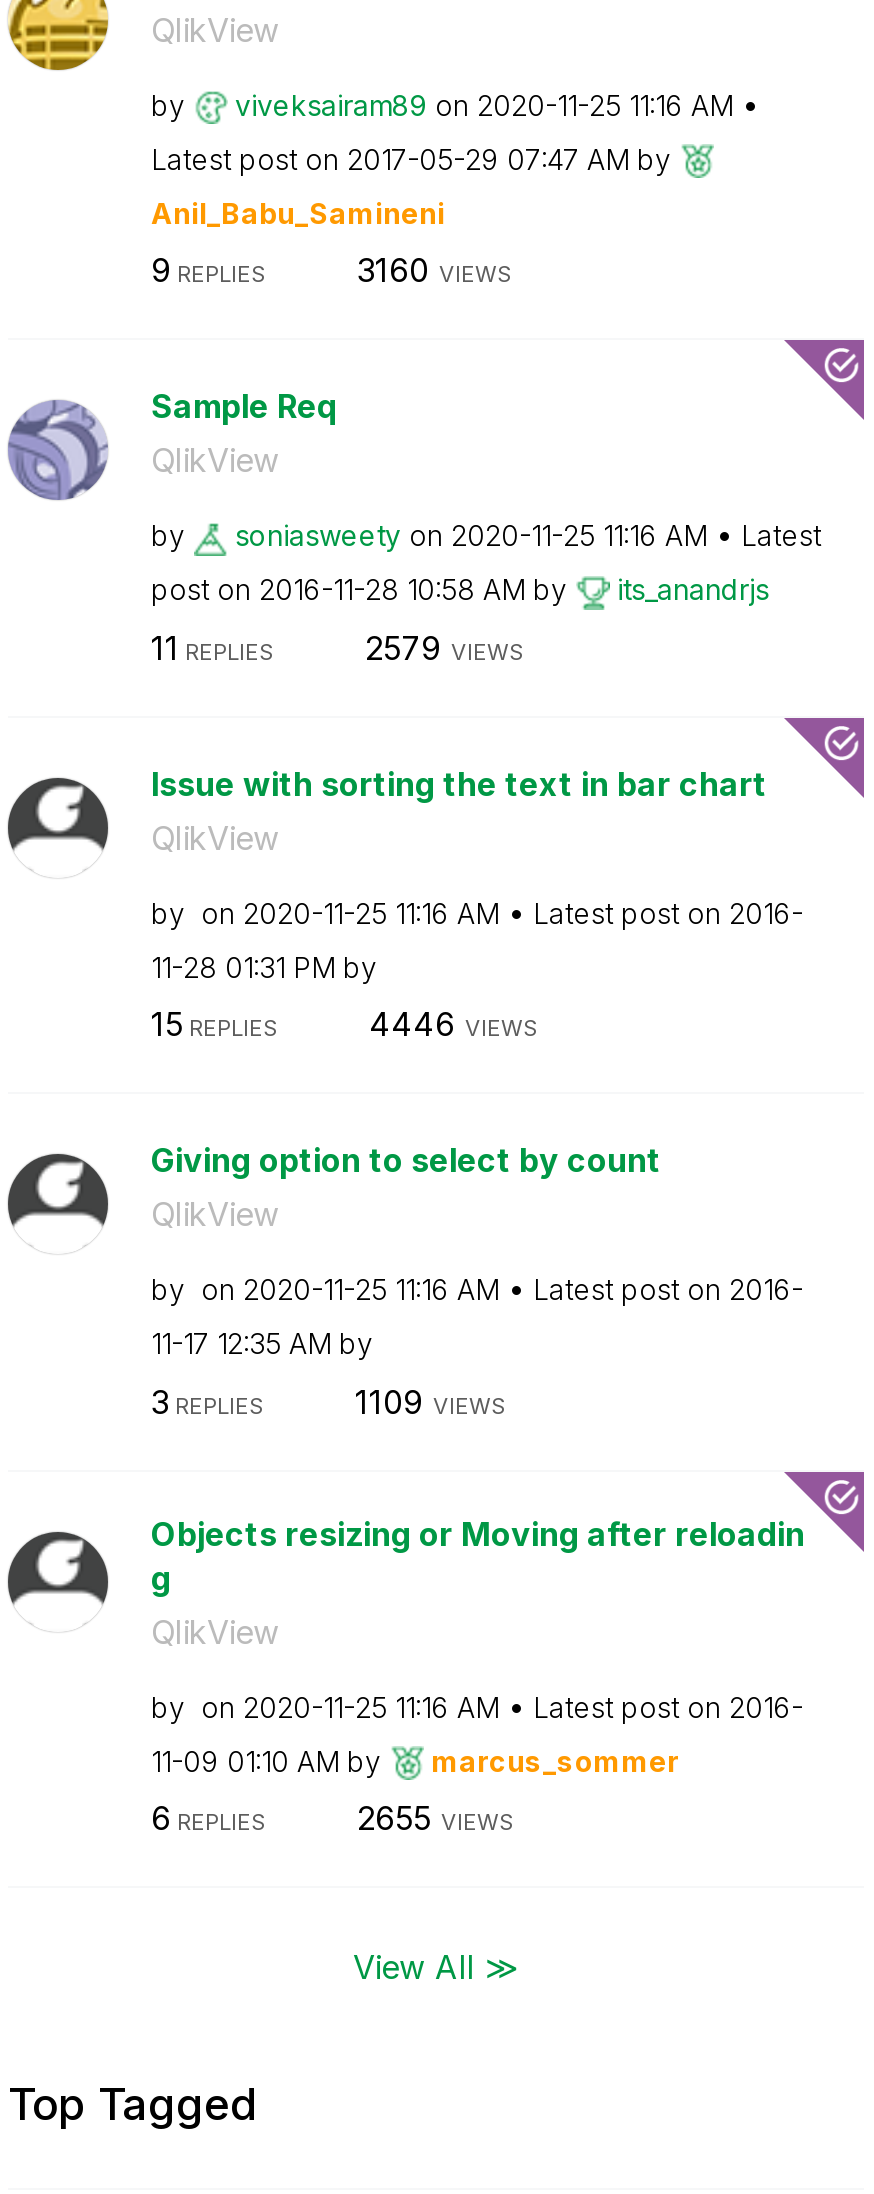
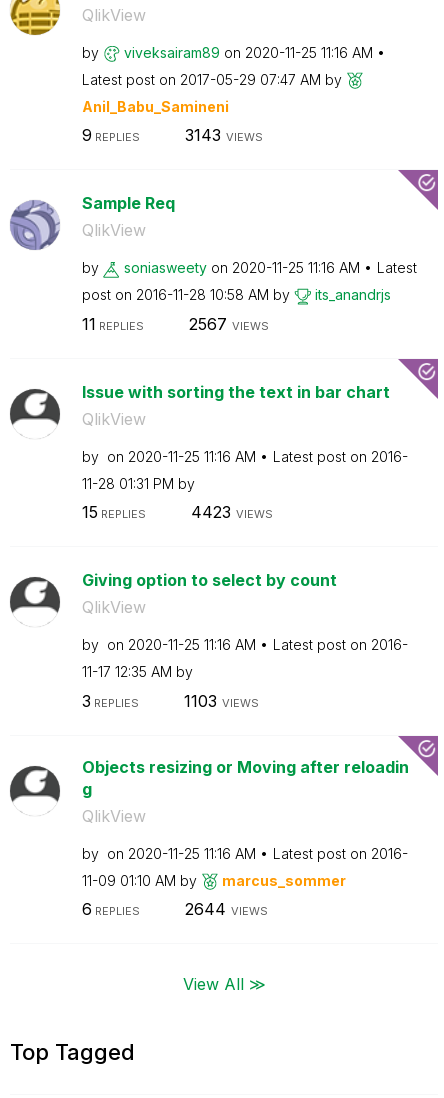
[357,250,513,290] 3160 VIEWS -> [184,125,262,145] 3143 VIEWS
[365,627,525,667] 2579 VIEWS -> [188,313,268,333] 2567 VIEWS
[369,1004,539,1044] 4446 VIEWS -> [190,502,272,522] 4423 VIEWS
[355,1381,507,1421] 1109 VIEWS -> [183,690,258,710] 1103 VIEWS
[357,1798,515,1838] 2655 VIEWS -> [184,899,267,919] 2644 VIEWS

